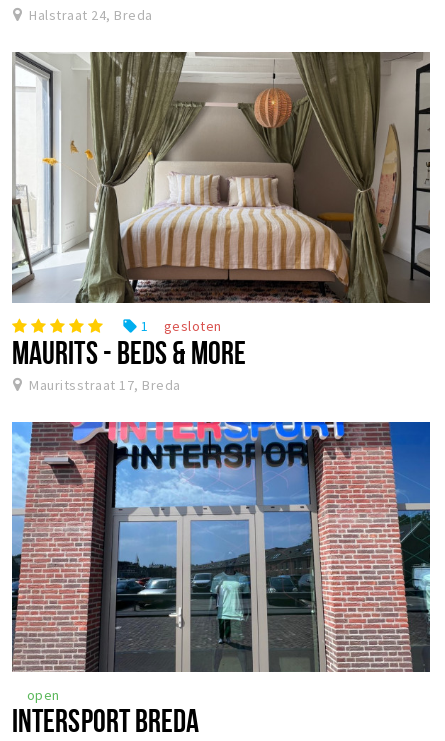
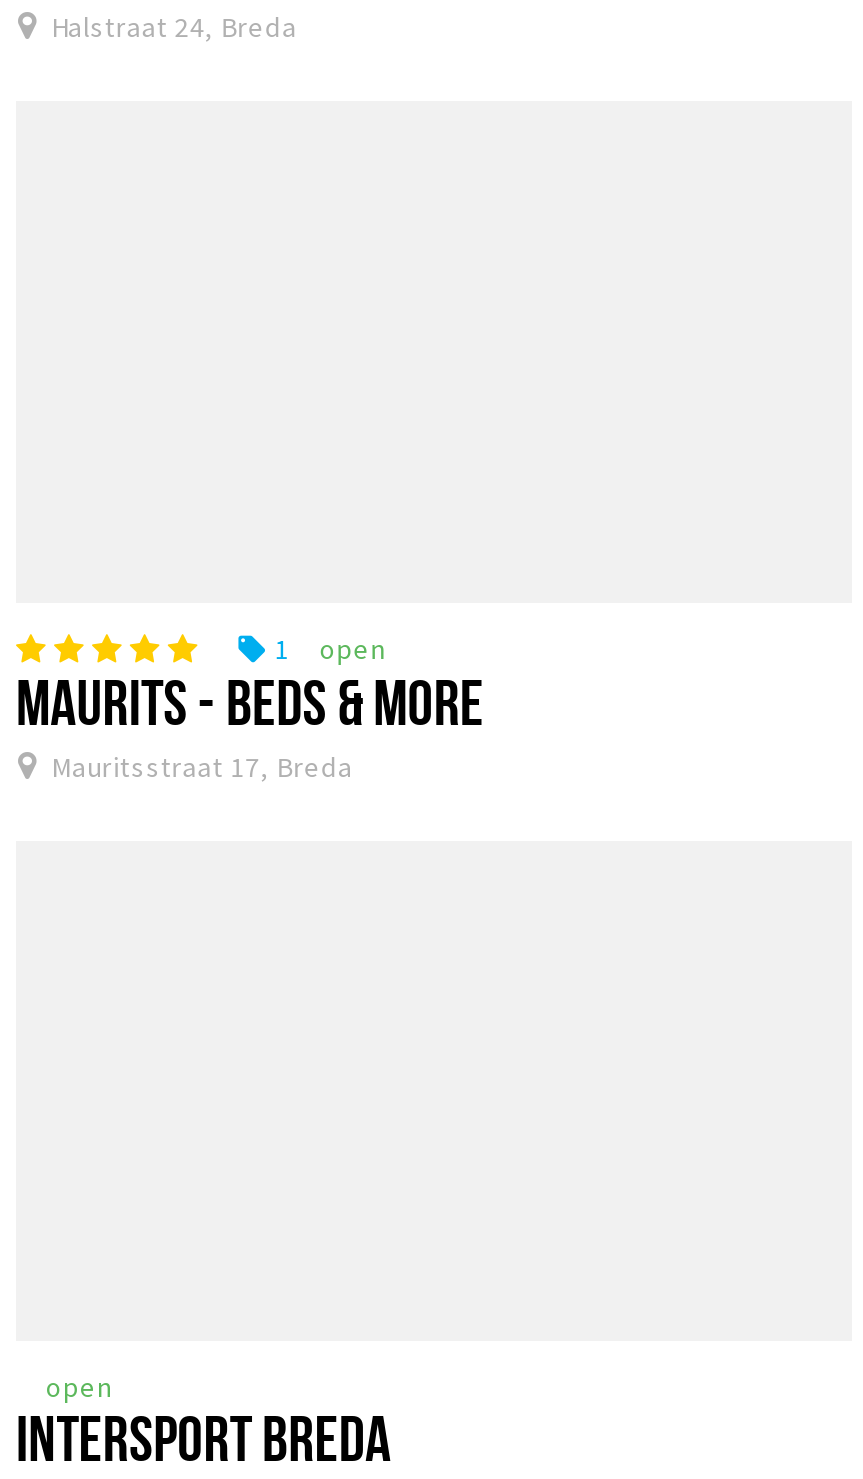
[11,51,431,304] [image] -> none
[164,317,222,335] gesloten -> [320,630,385,666] open
[11,421,431,673] [image] -> none

